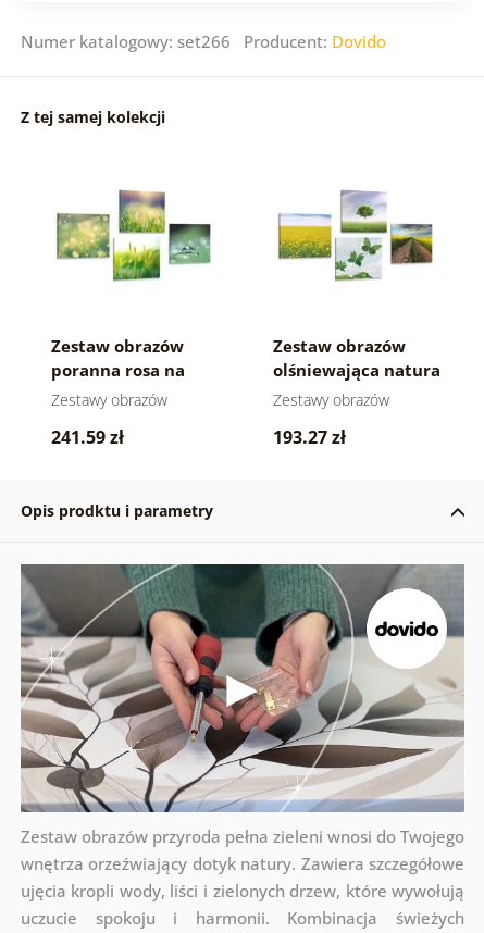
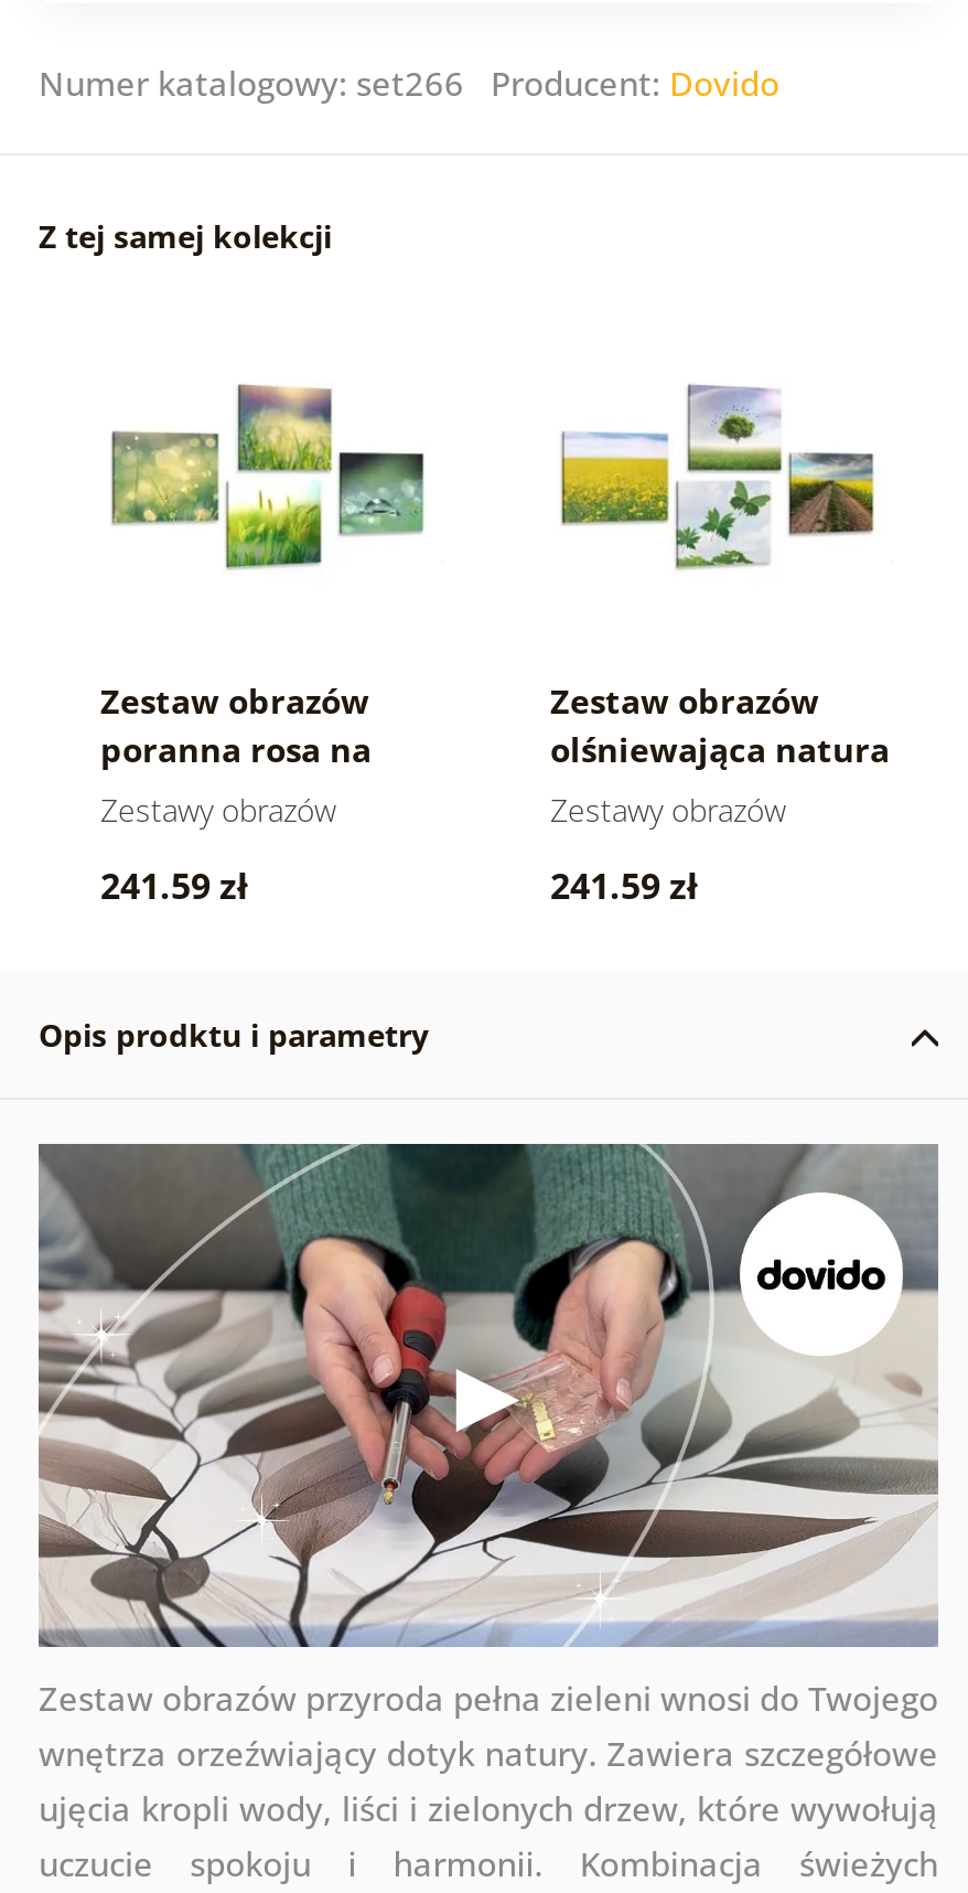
[273,425,346,449] 193.27 zł -> [550,862,698,911] 241.59 zł

